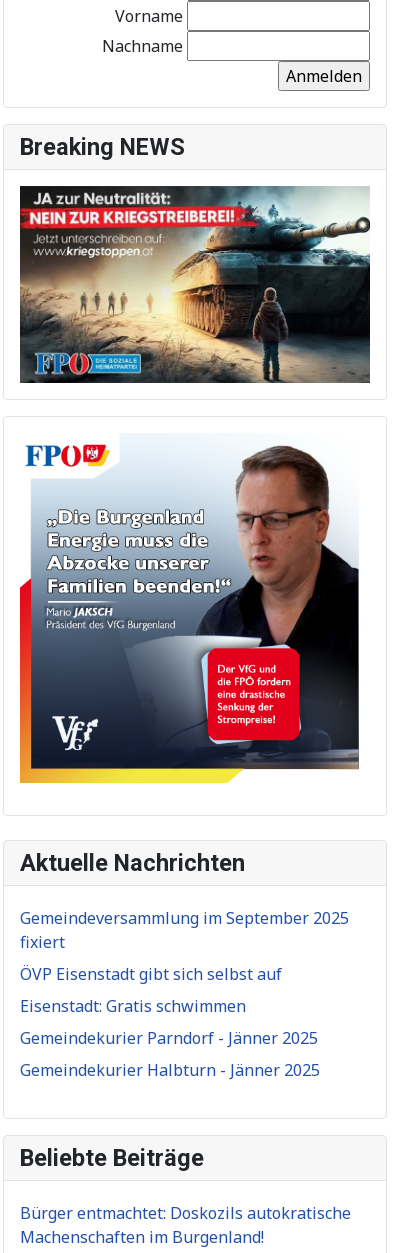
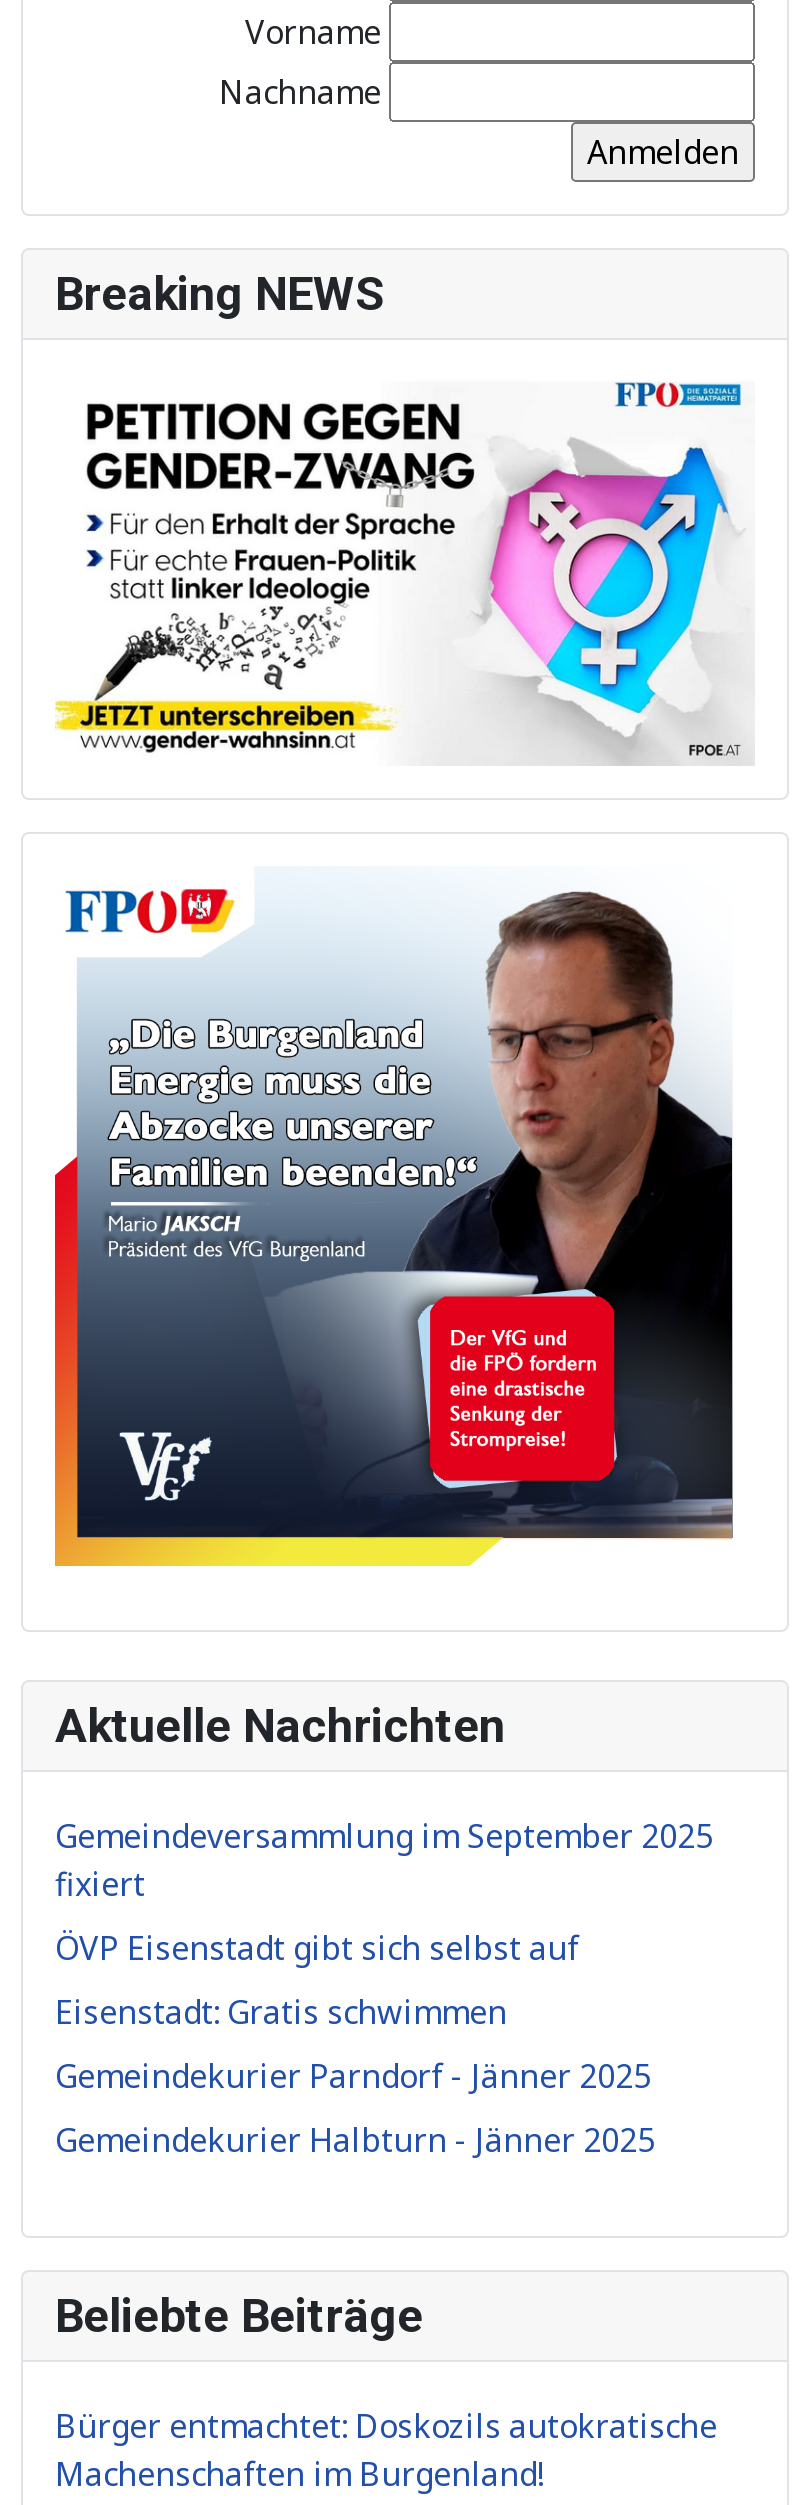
[19,185,371,384] [image] -> [55,372,755,766] [image]

